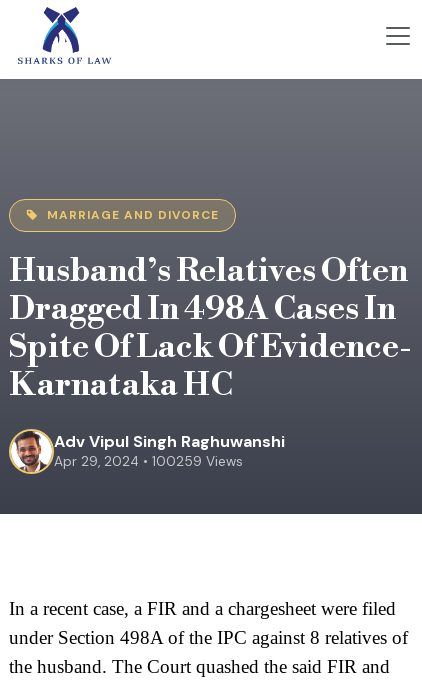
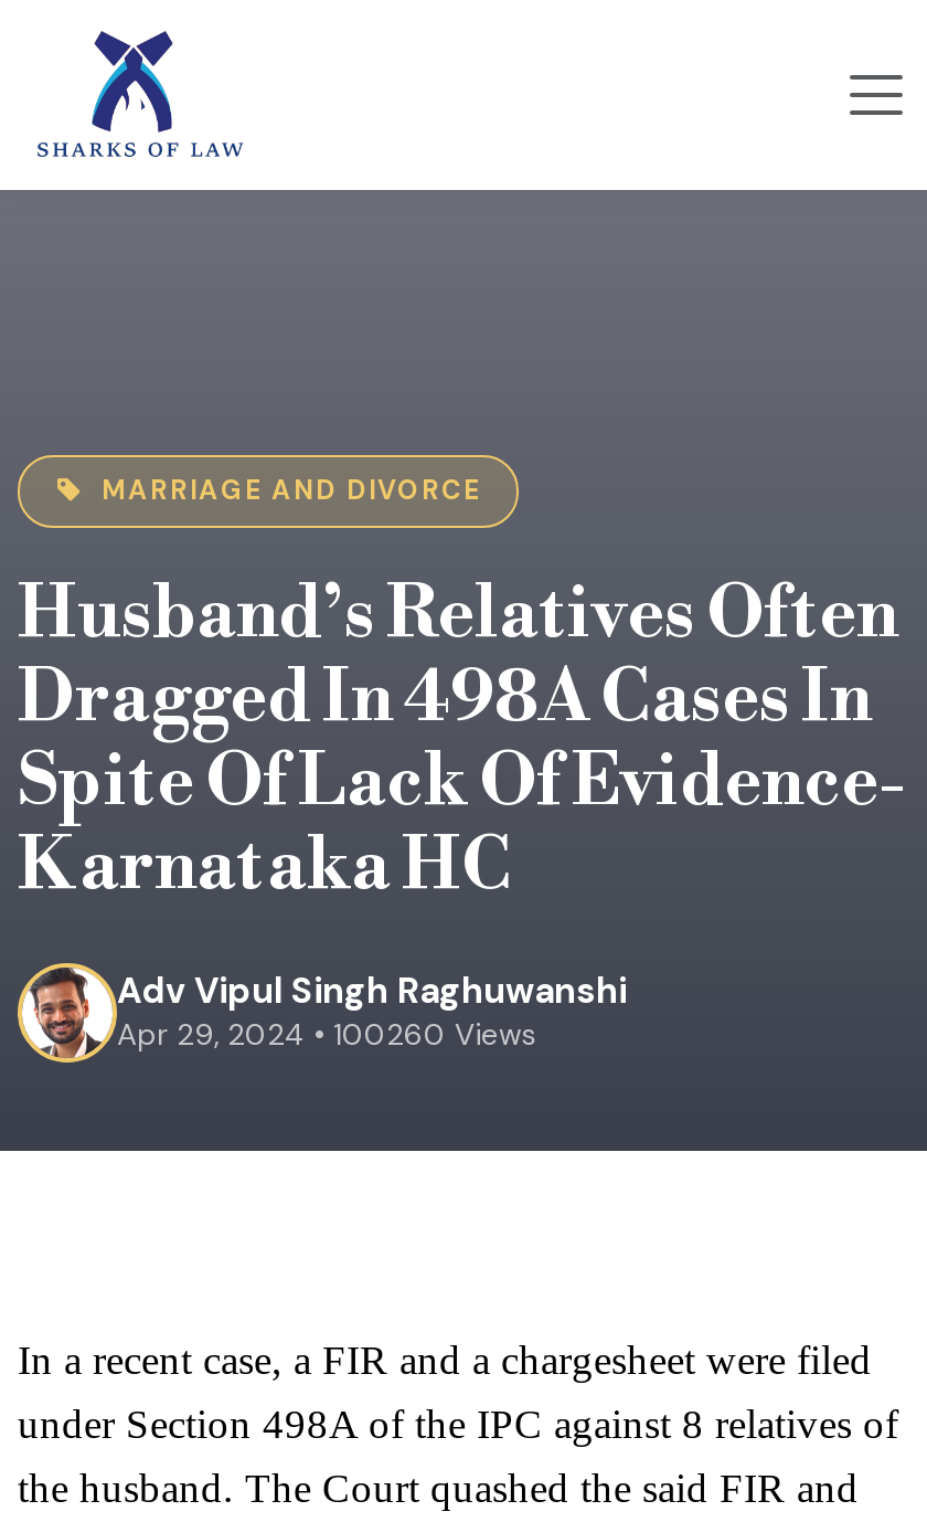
[54,452,243,469] Apr 29, 2024 • 100259 Views -> [117,1015,536,1053] Apr 29, 2024 • 100260 Views

